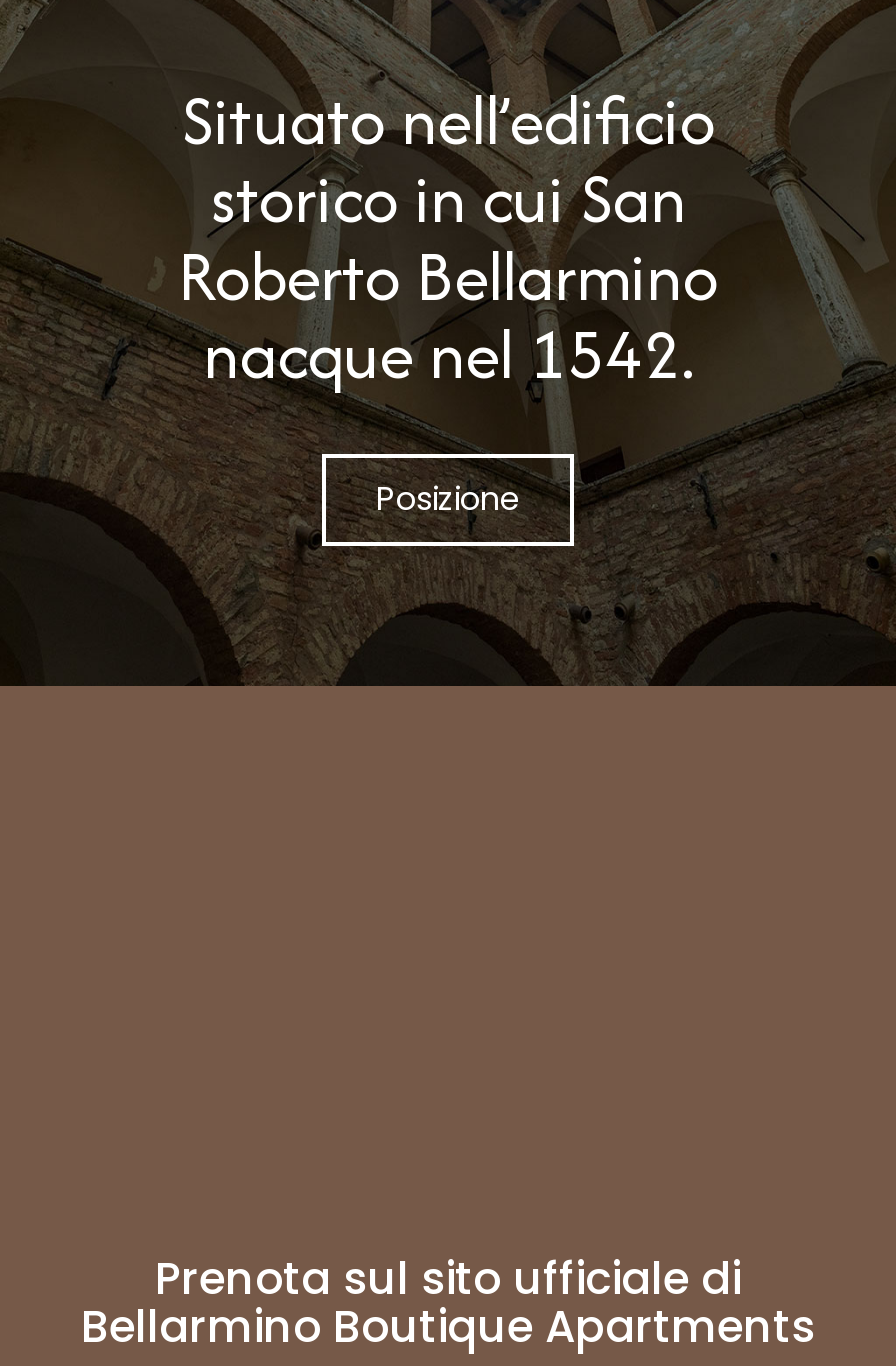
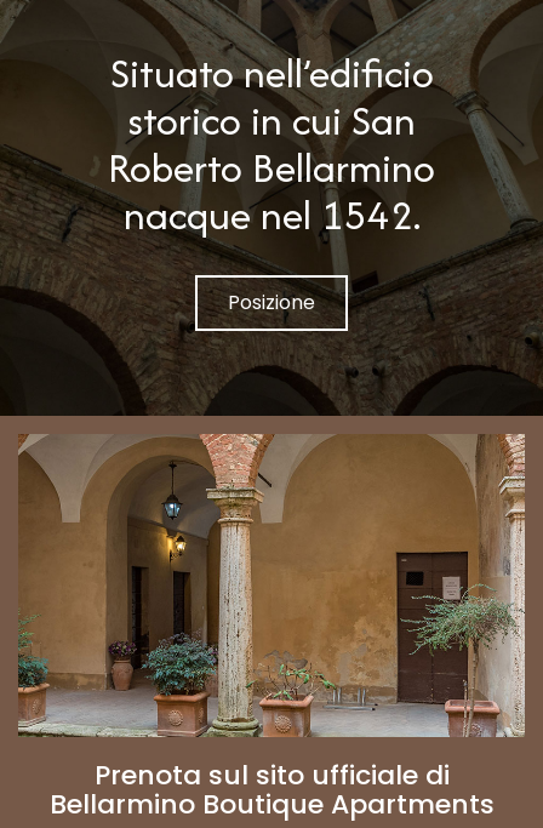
none -> [18,433,526,738] [image]

